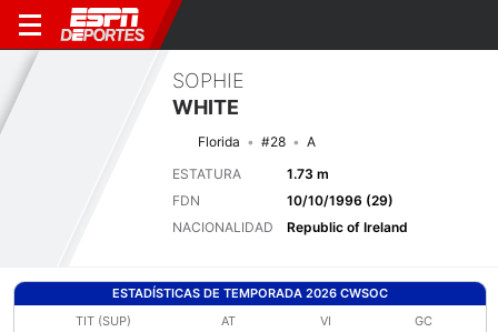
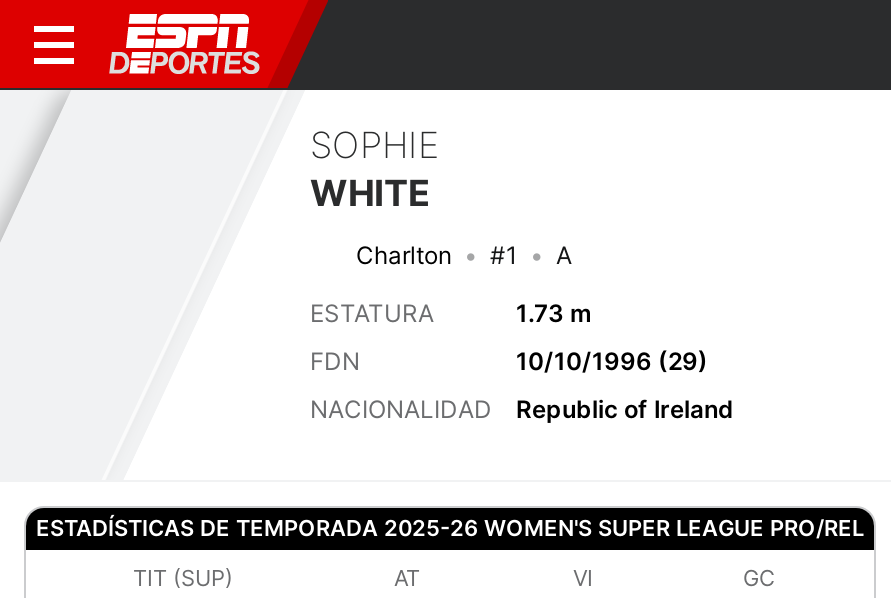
[198,133,286,149] Florida | #28 -> [356,239,518,269] Charlton | #1
[112,285,388,301] ESTADÍSTICAS DE TEMPORADA 2026 CWSOC -> [36,514,864,542] ESTADÍSTICAS DE TEMPORADA 2025-26 WOMEN'S SUPER LEAGUE PRO/REL

